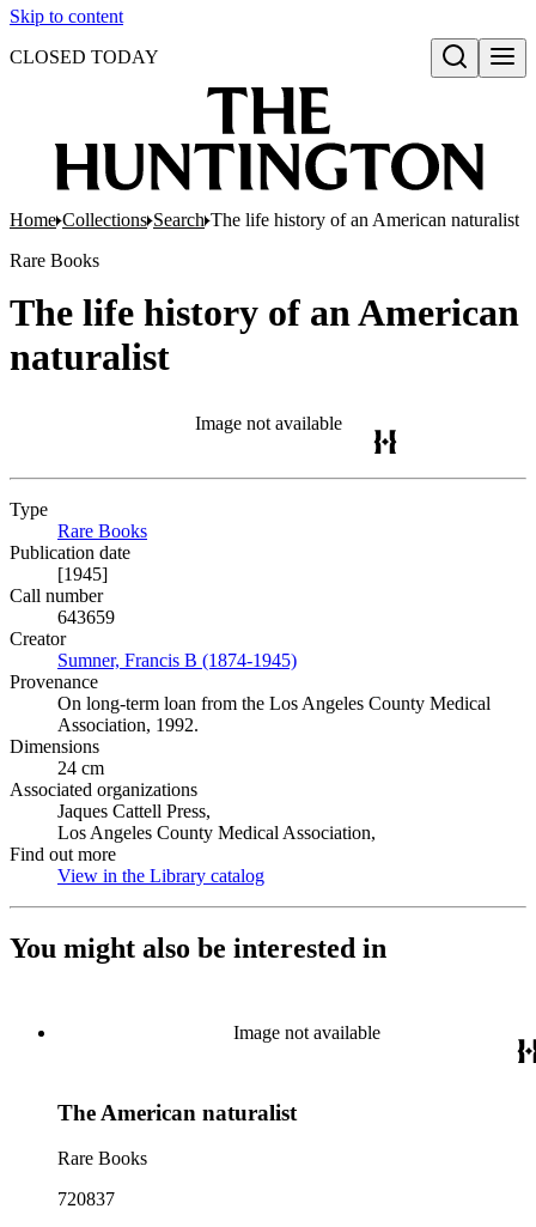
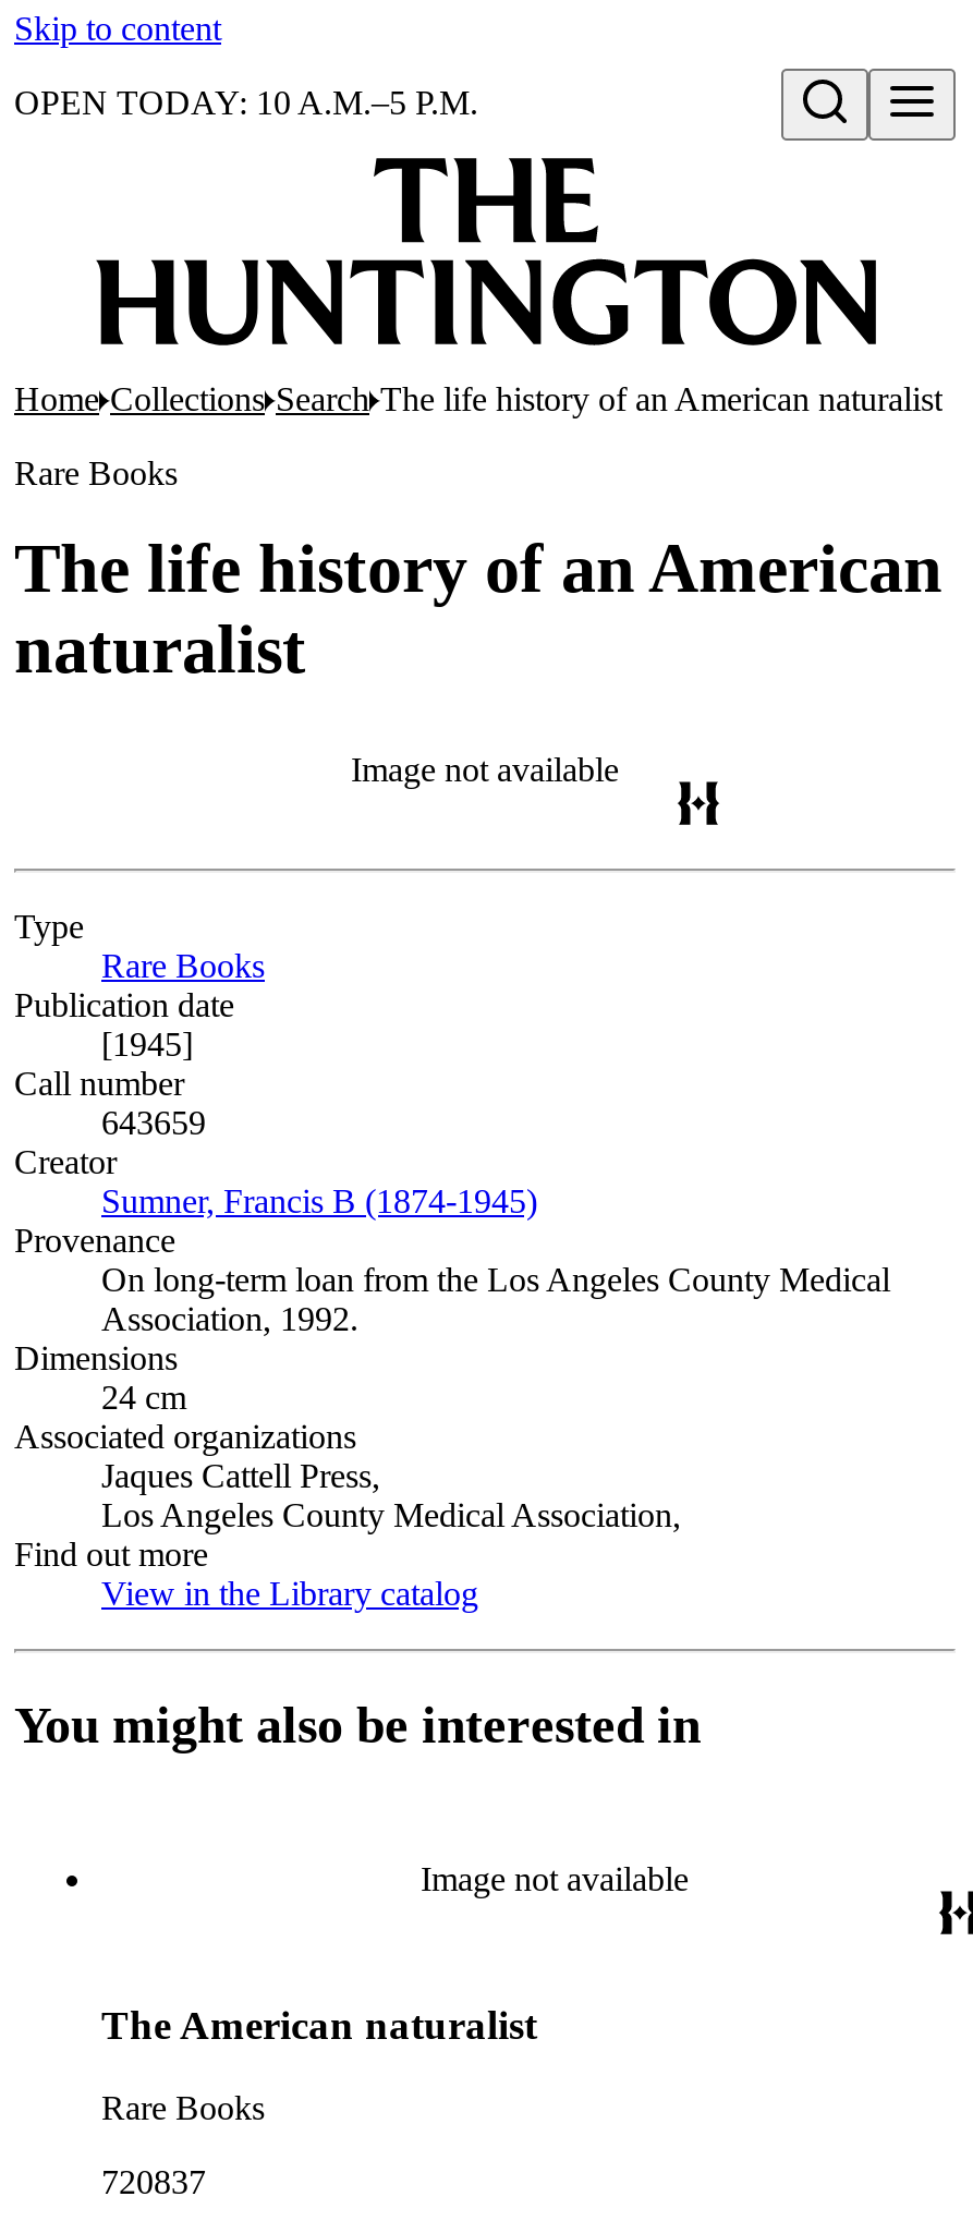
[10,47,159,67] CLOSED TODAY -> [14,84,478,121] OPEN TODAY: 10 A.M.–5 P.M.

